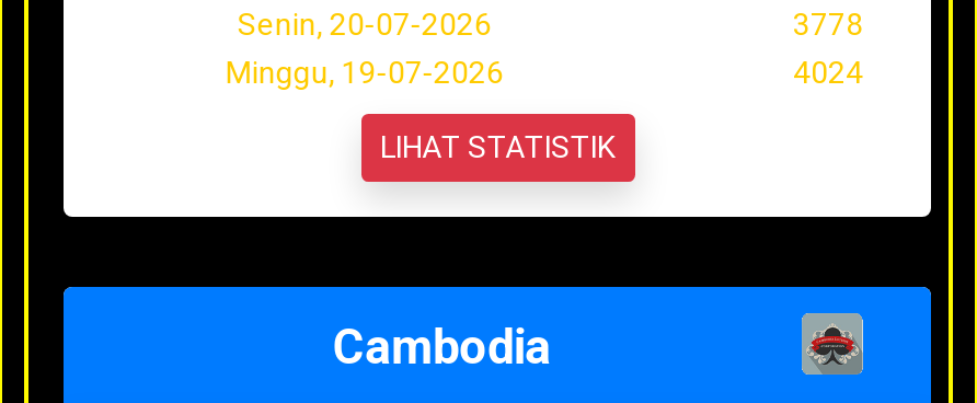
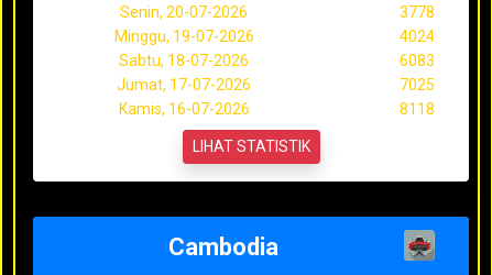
none -> [117,52,435,118] Sabtu, 18-07-2026 | 6083 | Jumat, 17-07-2026 | 7025 | Kamis, 16-07-2026 | 8118

